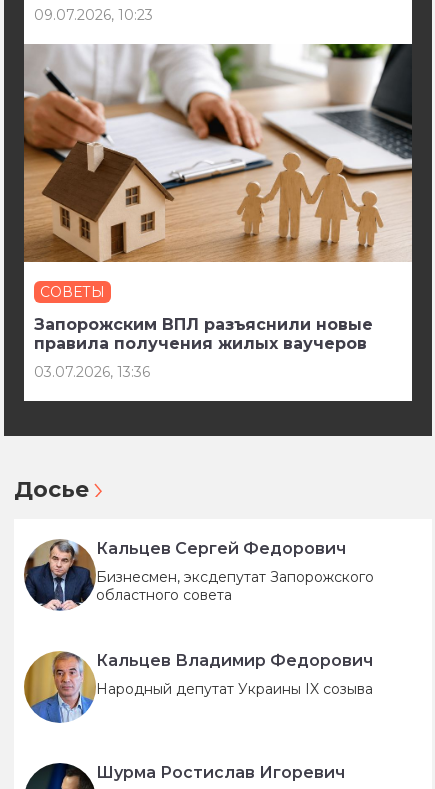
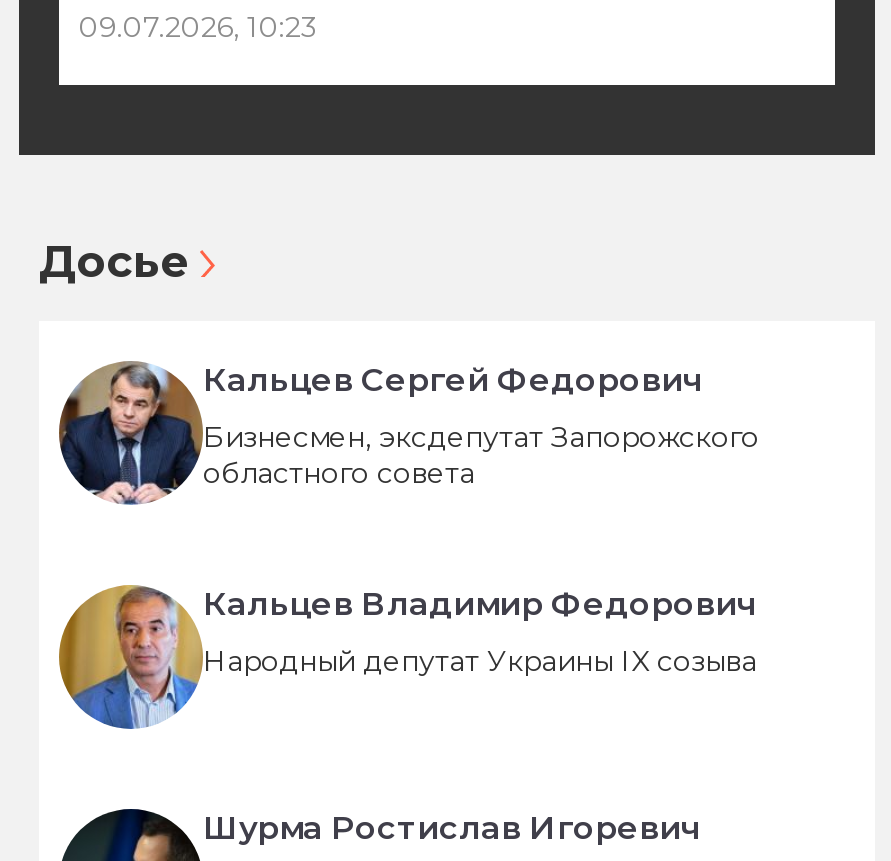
[23,43,413,381] [image] | СОВЕТЫ | Запорожским ВПЛ разъяснили новые | правила получения жилых ваучеров | 03.07.2026, 13:36 -> none

